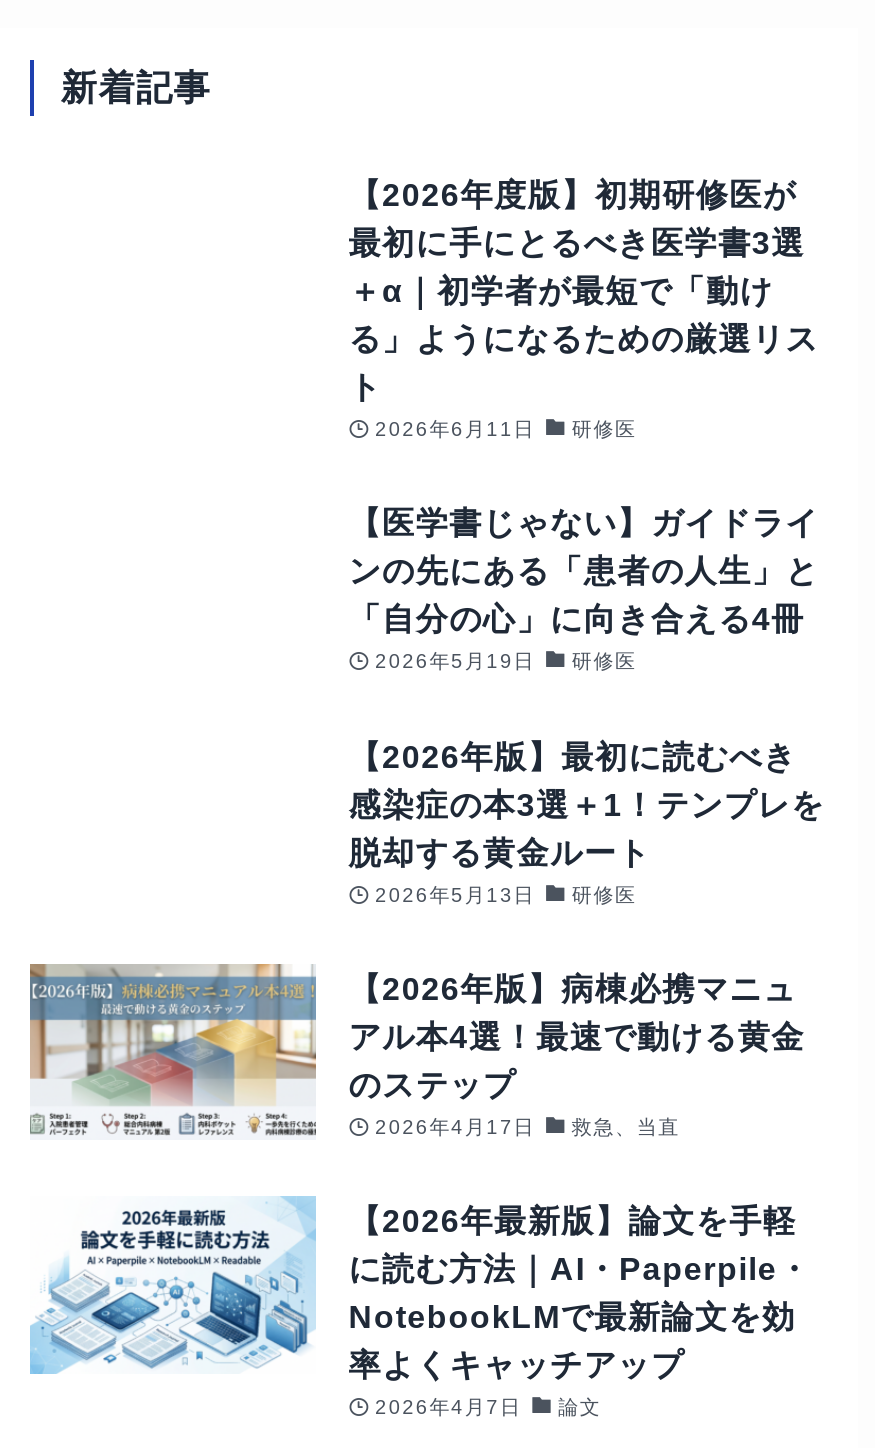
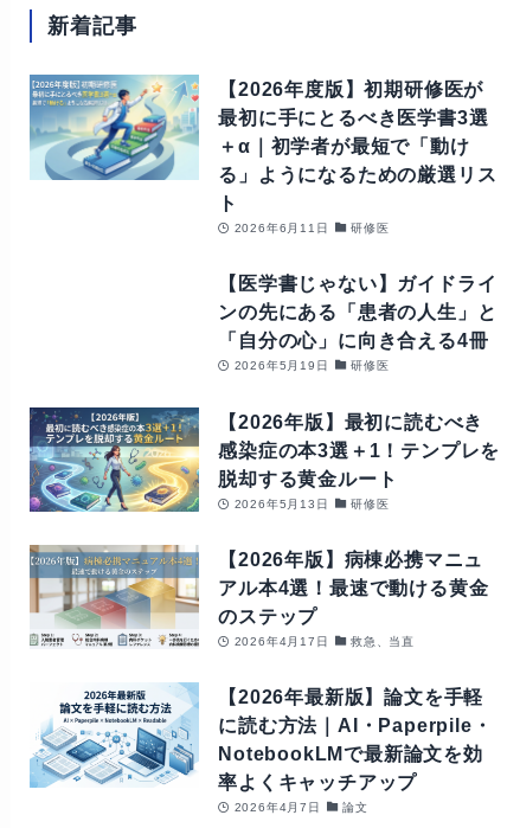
none -> [28,73,200,181] [image]
none -> [28,406,200,513] [image]

